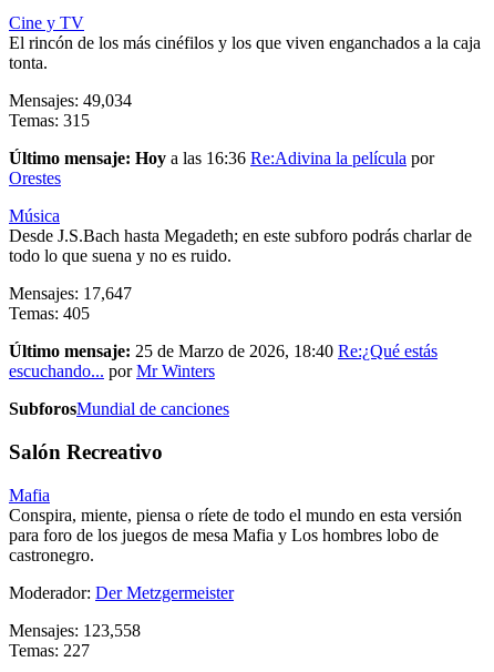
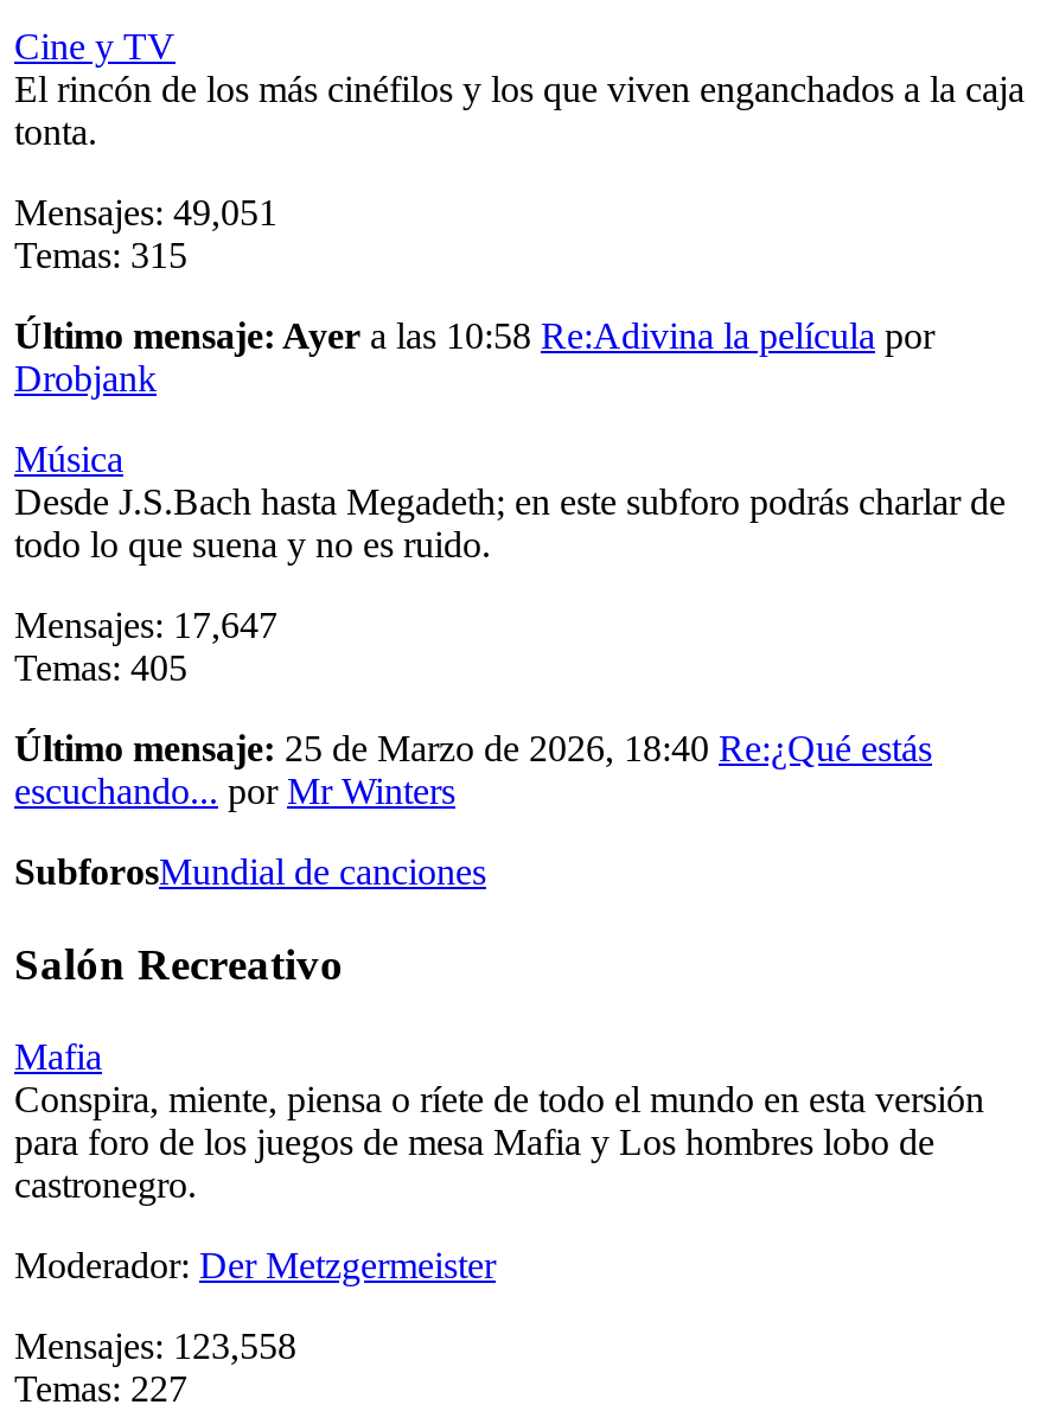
[9,91,132,110] Mensajes: 49,034 -> [14,193,277,233] Mensajes: 49,051
[9,149,434,188] Último mensaje: Hoy a las 16:36 Re:Adivina la película por | Orestes -> [14,316,934,399] Último mensaje: Ayer a las 10:58 Re:Adivina la película por | Drobjank

